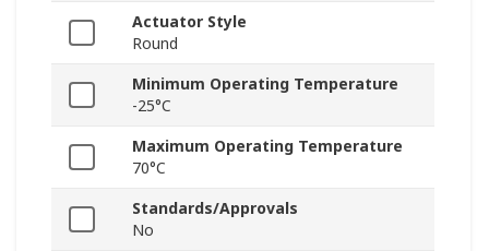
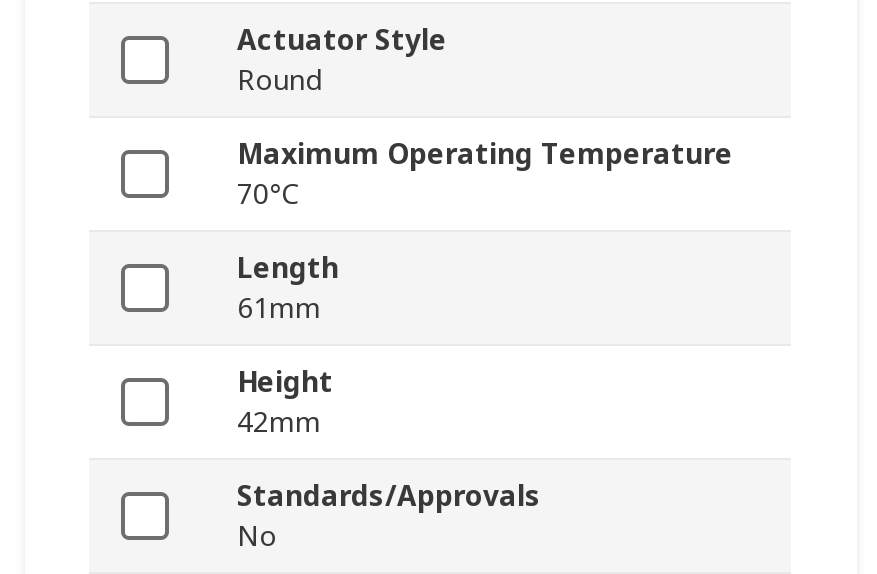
[132,74,398,116] Minimum Operating Temperature | -25°C -> none
moved [132,136,403,178] -> [237,135,733,213]: Maximum Operating Temperature | 70°C
none -> [237,249,339,441] Length | 61mm | Height | 42mm

